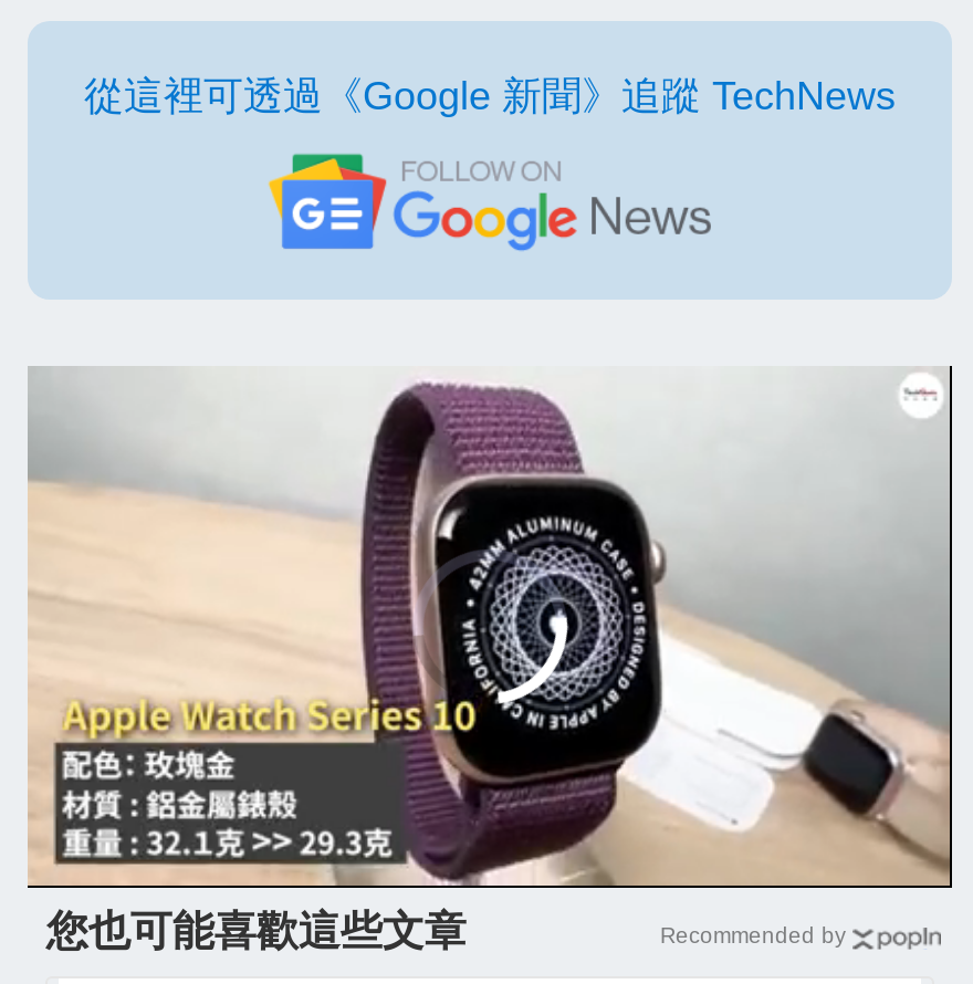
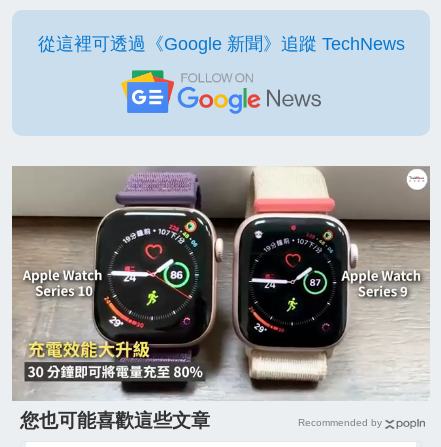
[28,368,954,890] [image] -> [11,166,430,402] [image]

